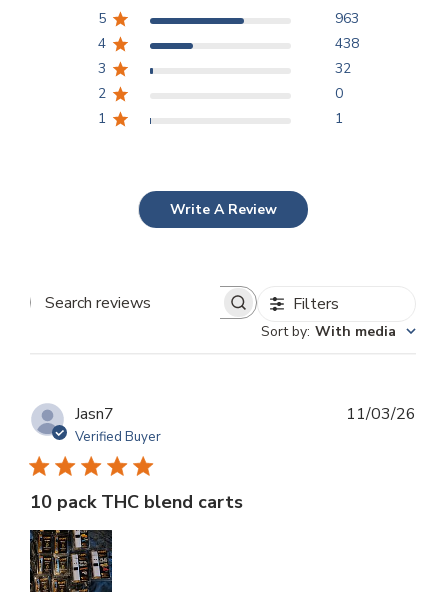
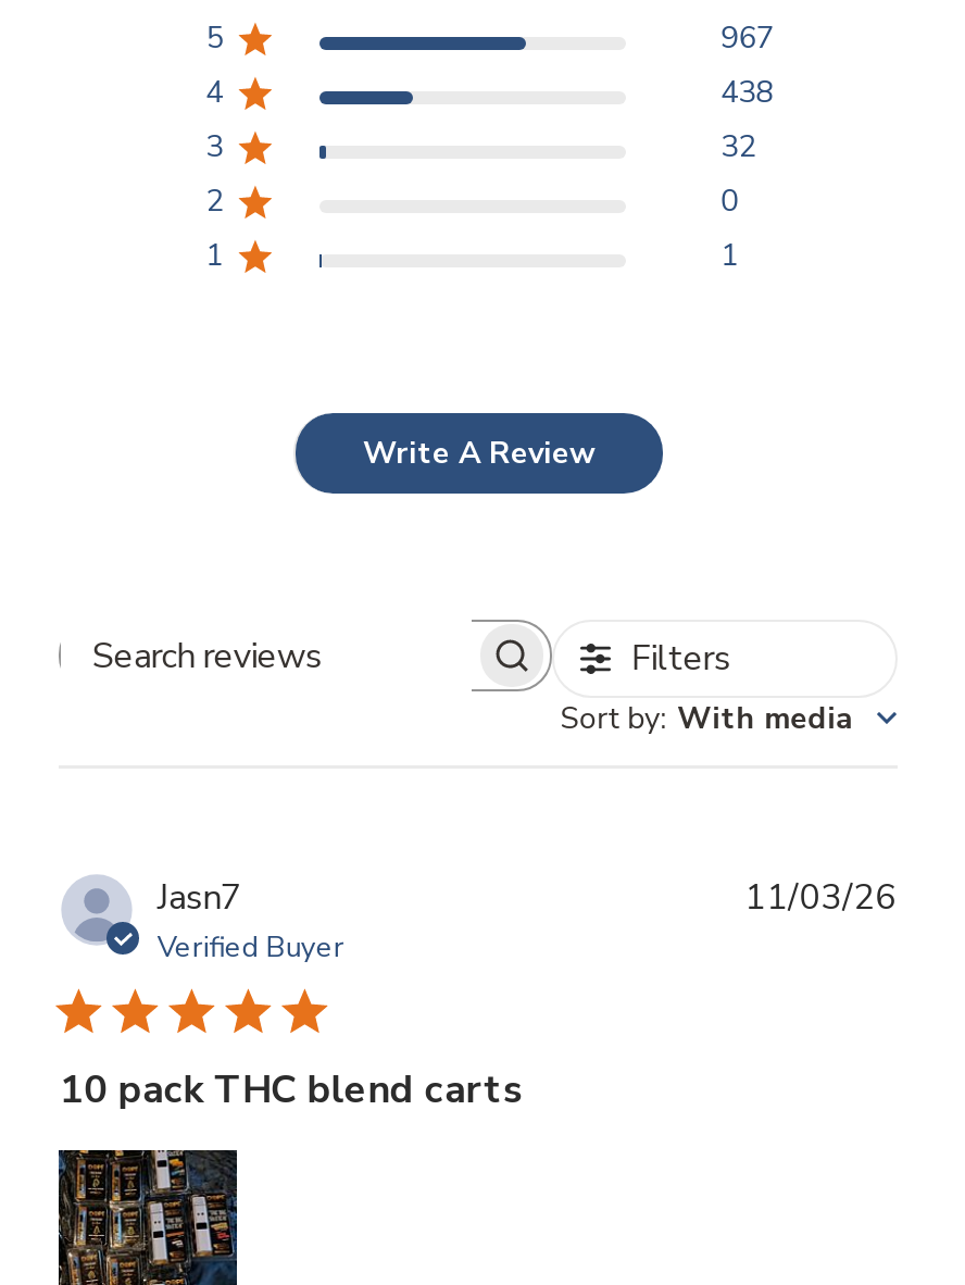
[335,9,359,28] 963 -> [721,18,773,59] 967

